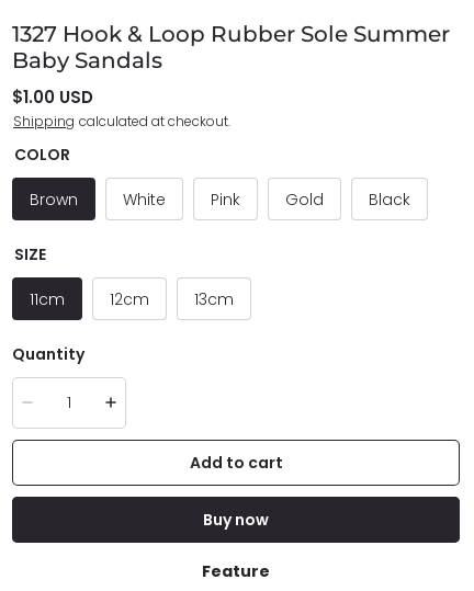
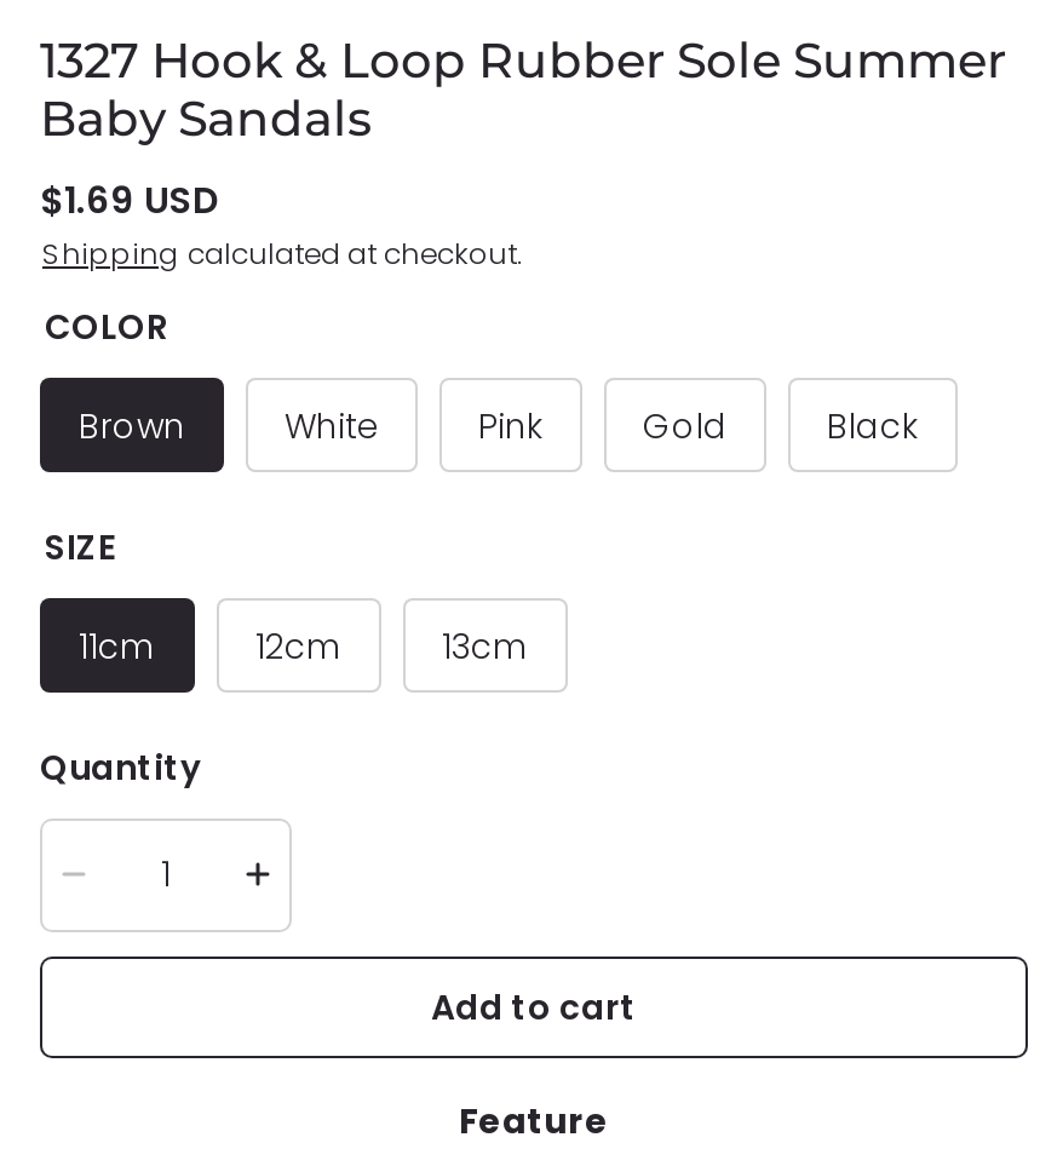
[12,86,93,109] $1.00 USD -> [40,174,219,225] $1.69 USD
[203,509,269,530] Buy now -> none

